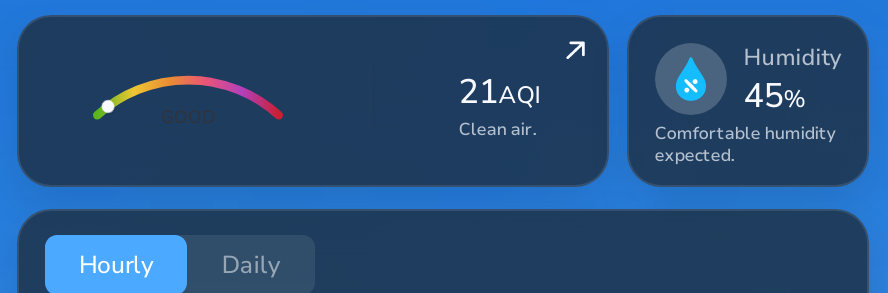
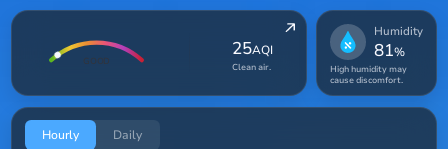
[458,69,540,115] 21AQI -> [232,37,273,60] 25AQI
[654,73,836,166] 45% | Comfortable humidity | expected. -> [330,39,407,86] 81% | High humidity may | cause discomfort.

